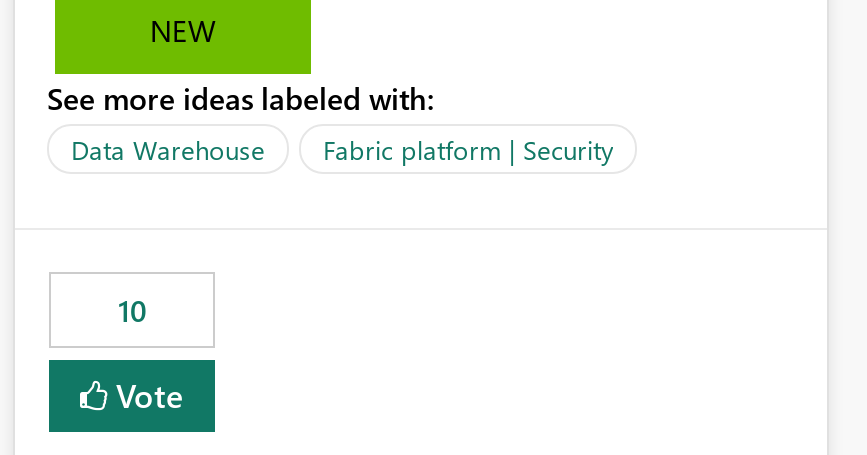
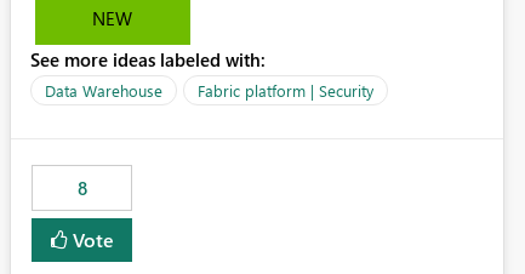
[118,291,146,331] 10 -> [77,176,87,201] 8

